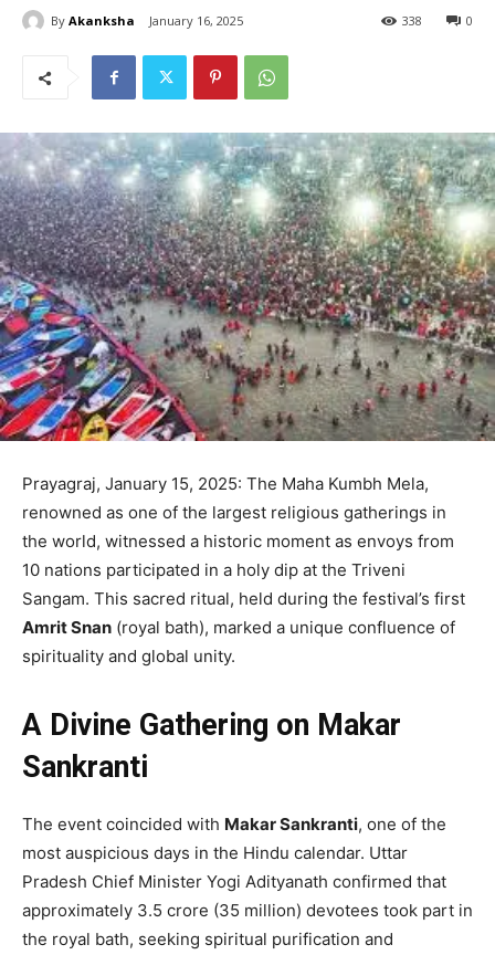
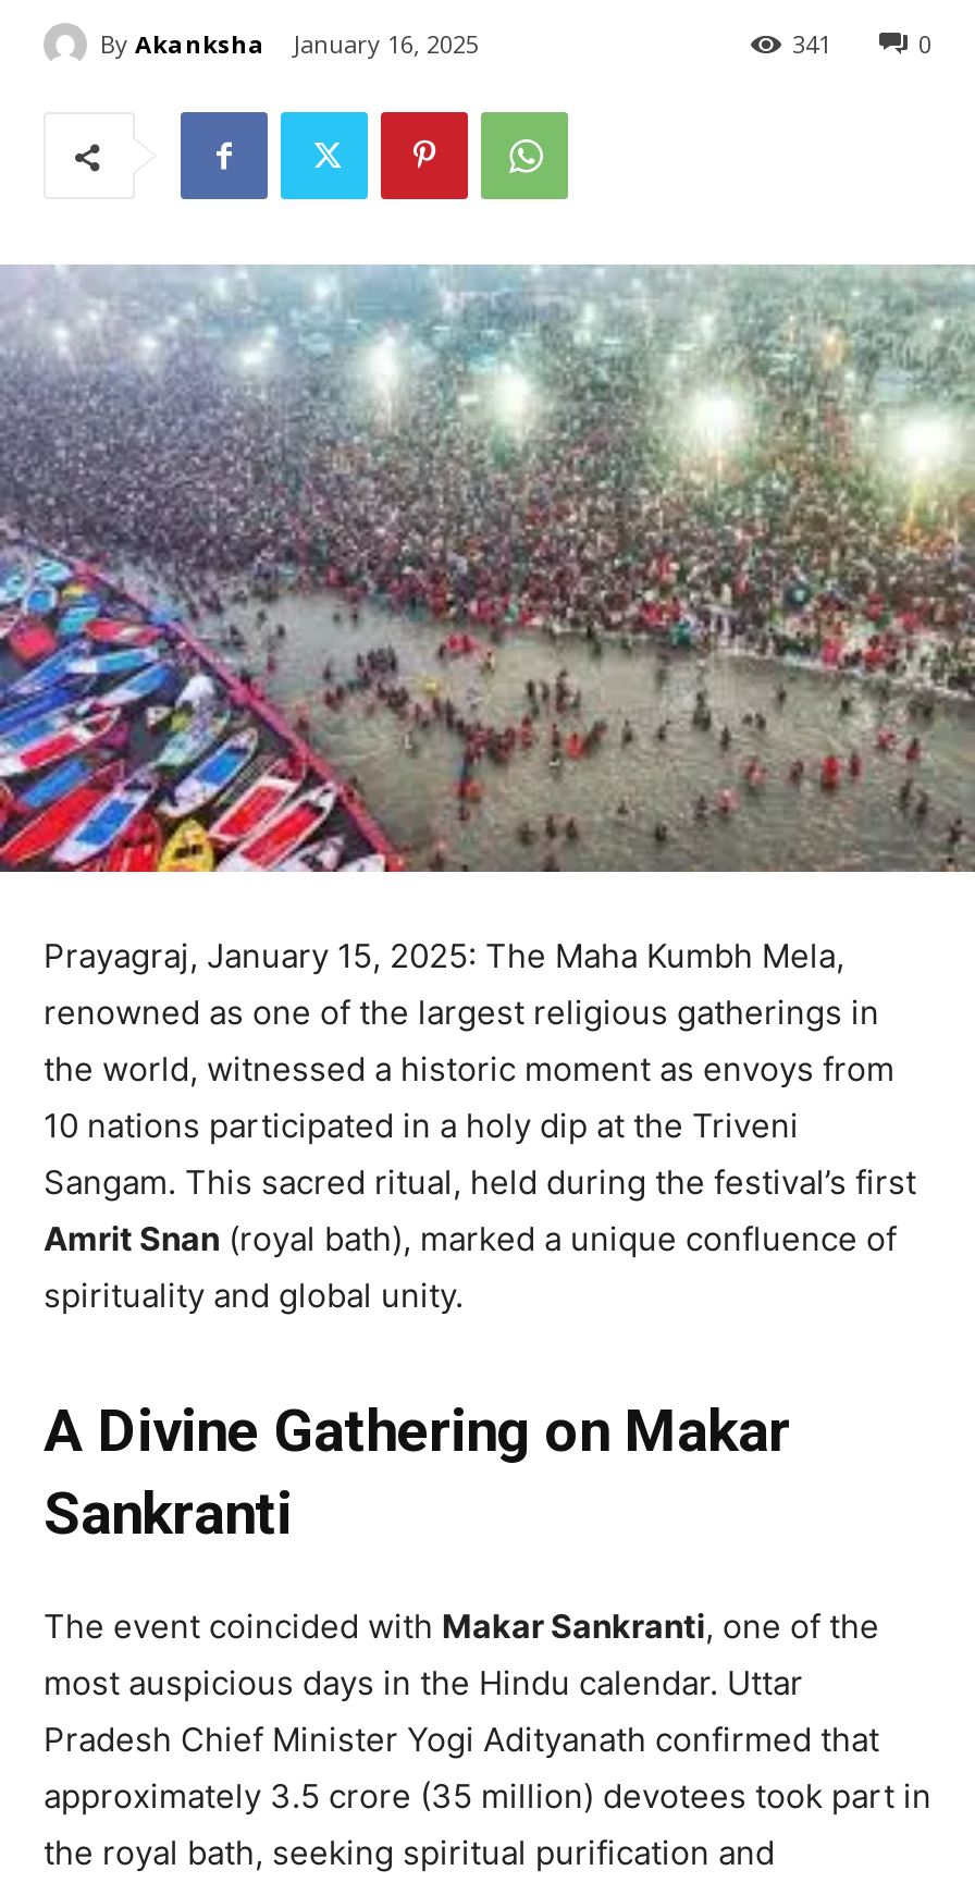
[402,12,422,29] 338 -> [792,27,831,60] 341

